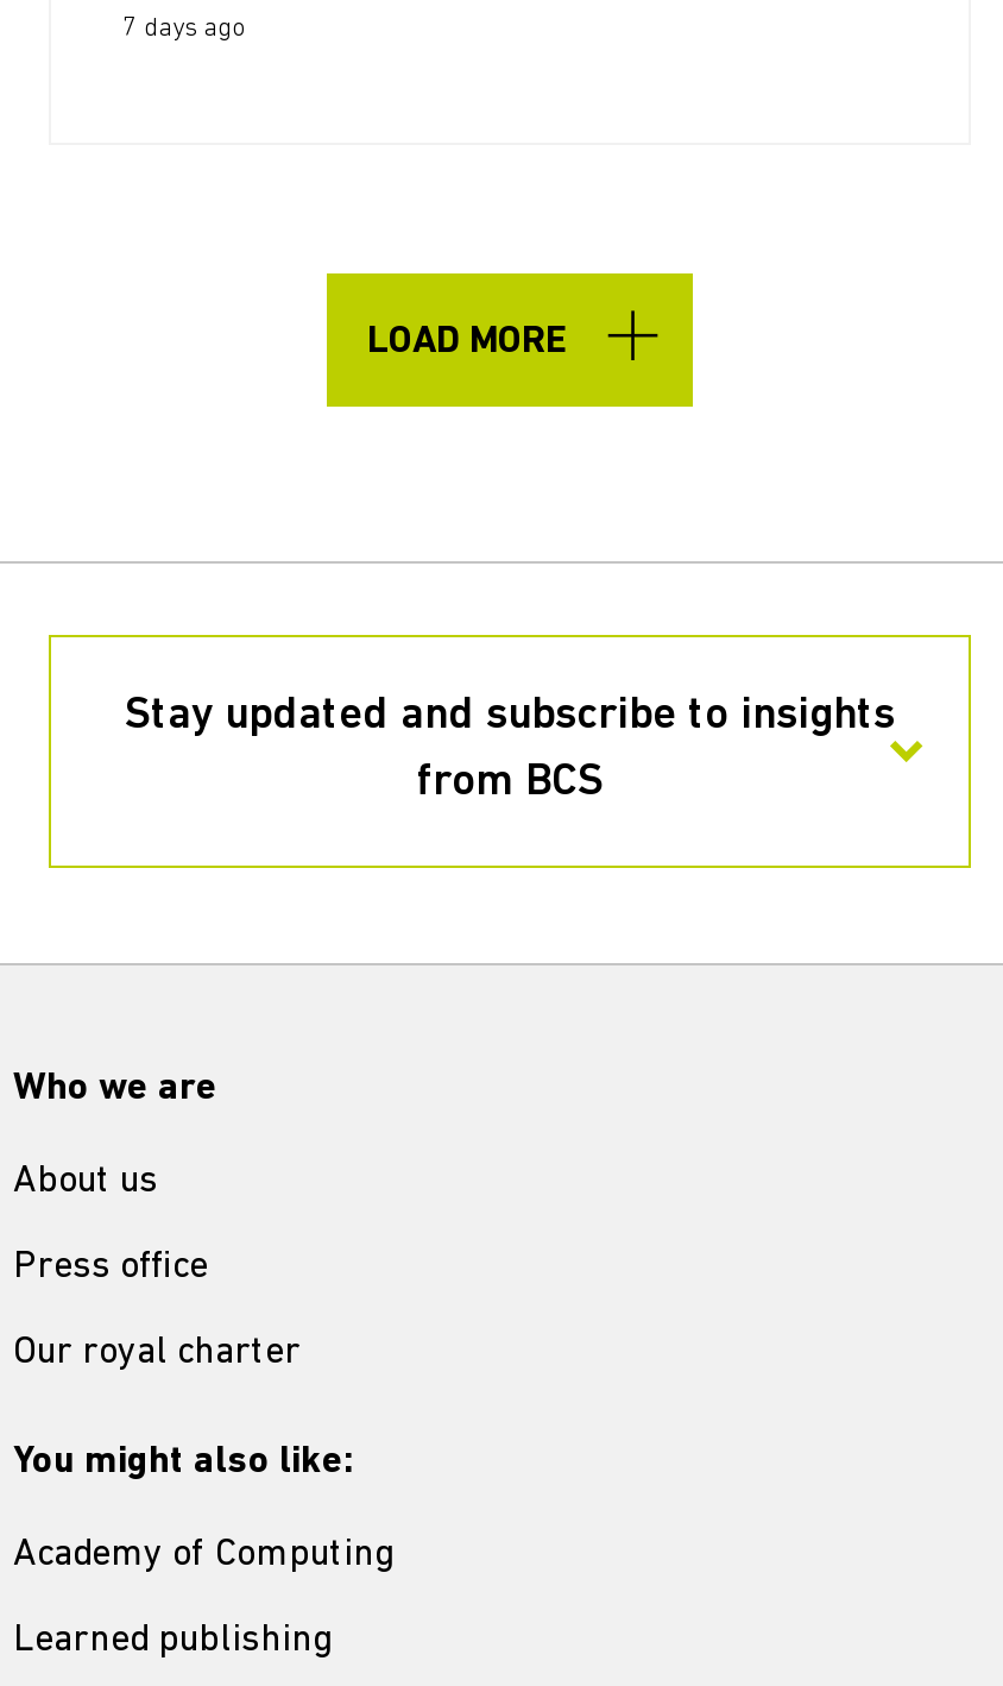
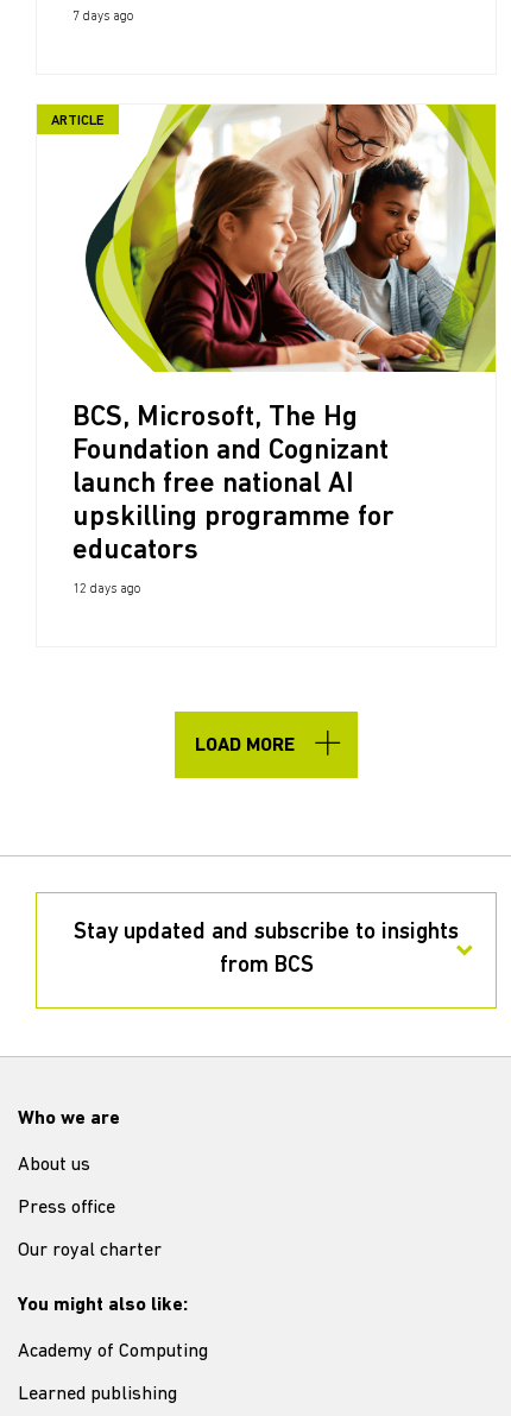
none -> [36,103,497,373] [image] | ARTICLE
none -> [72,404,393,596] BCS, Microsoft, The Hg | Foundation and Cognizant | launch free national AI | upskilling programme for | educators | 12 days ago

